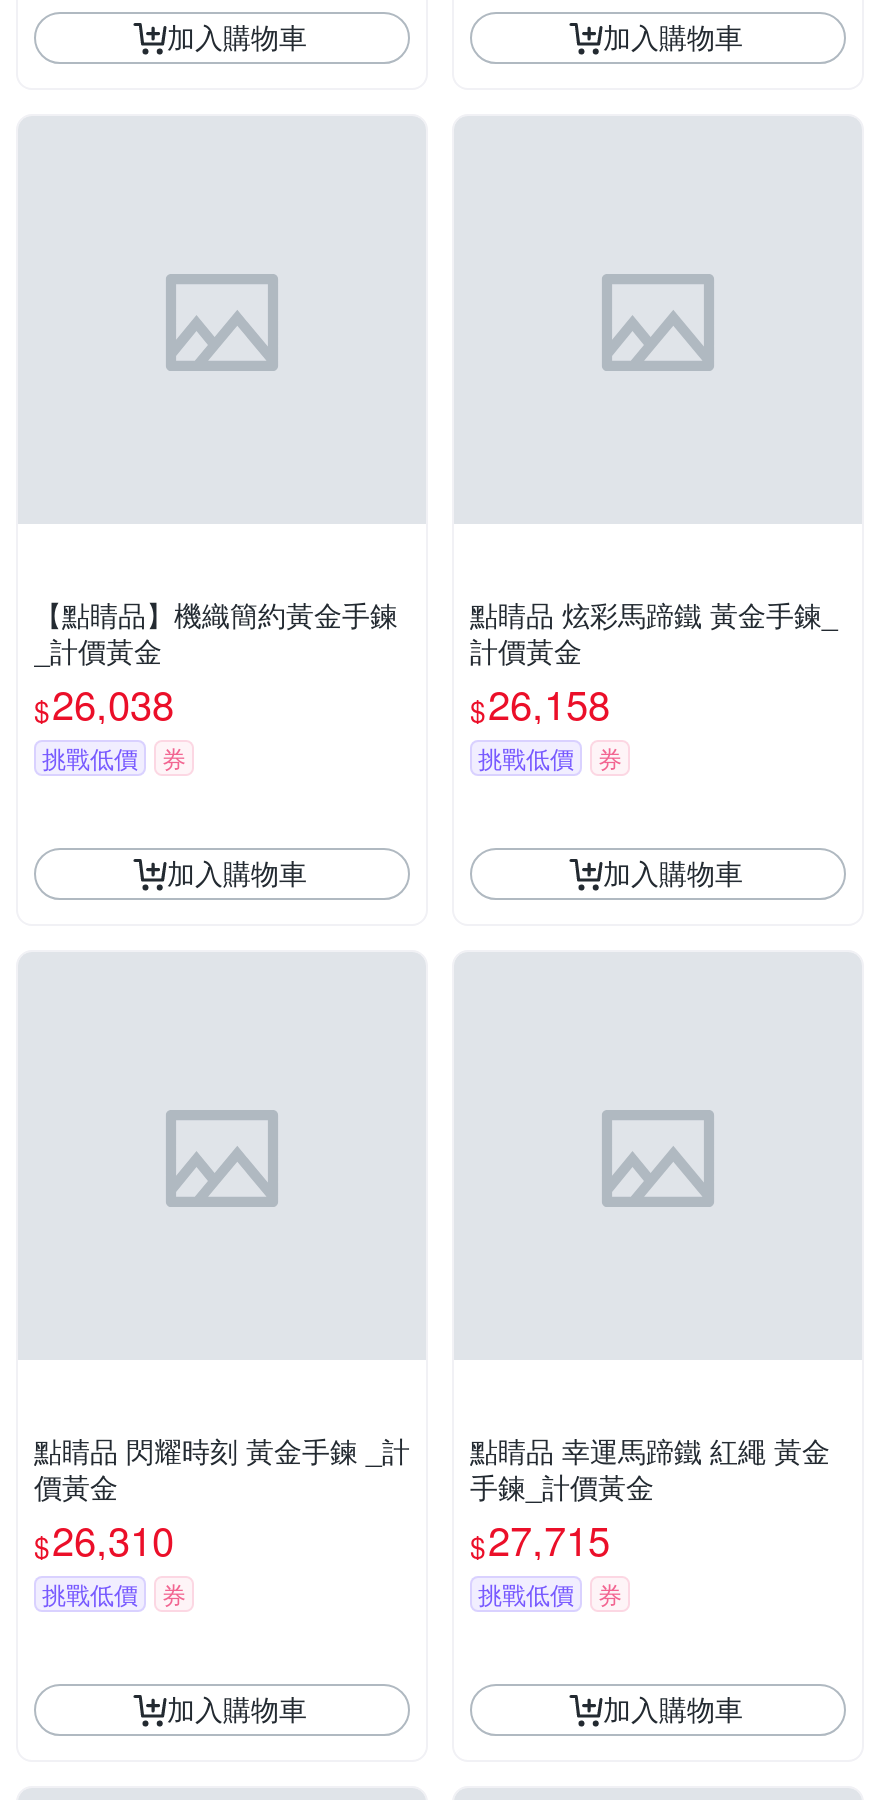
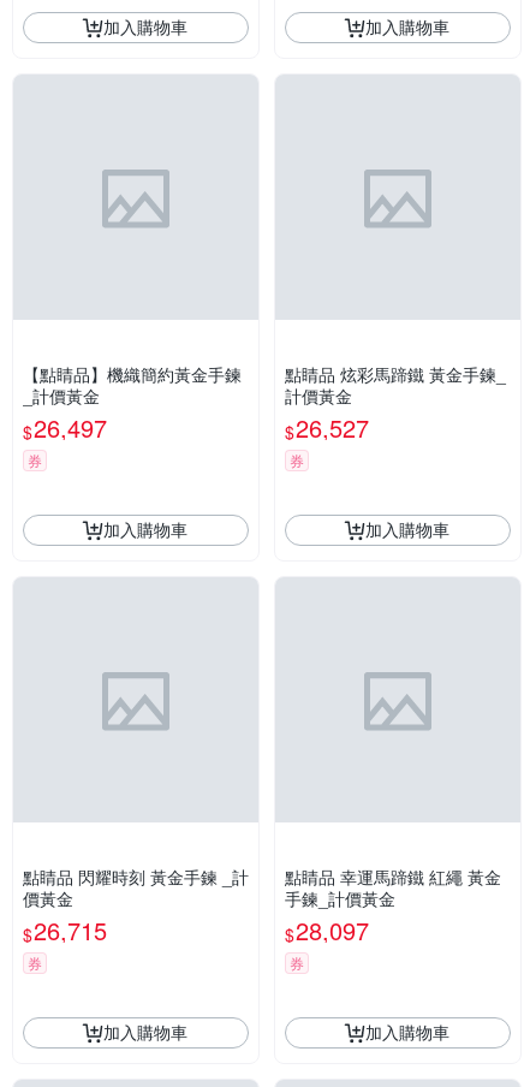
[34,674,174,774] $26,038 | 挑戰低價 -> [23,410,107,445] $26,497
[470,674,610,774] $26,158 | 挑戰低價 -> [285,410,369,445] $26,527
[34,1510,174,1610] $26,310 | 挑戰低價 -> [23,912,107,947] $26,715
[470,1510,610,1610] $27,715 | 挑戰低價 -> [285,912,369,947] $28,097

